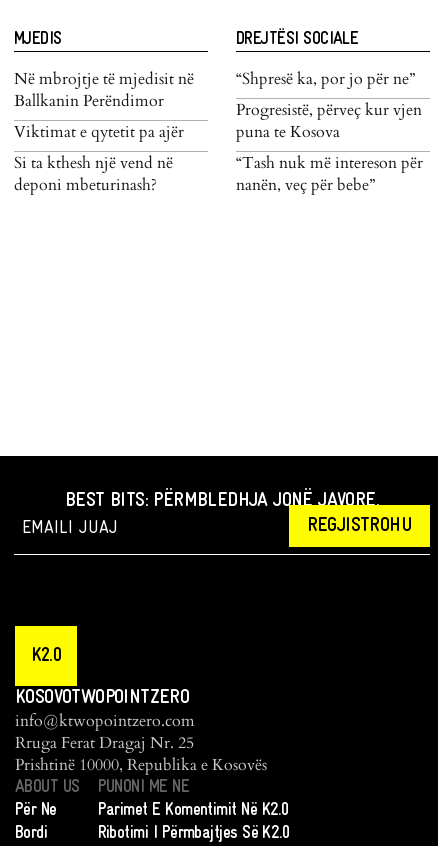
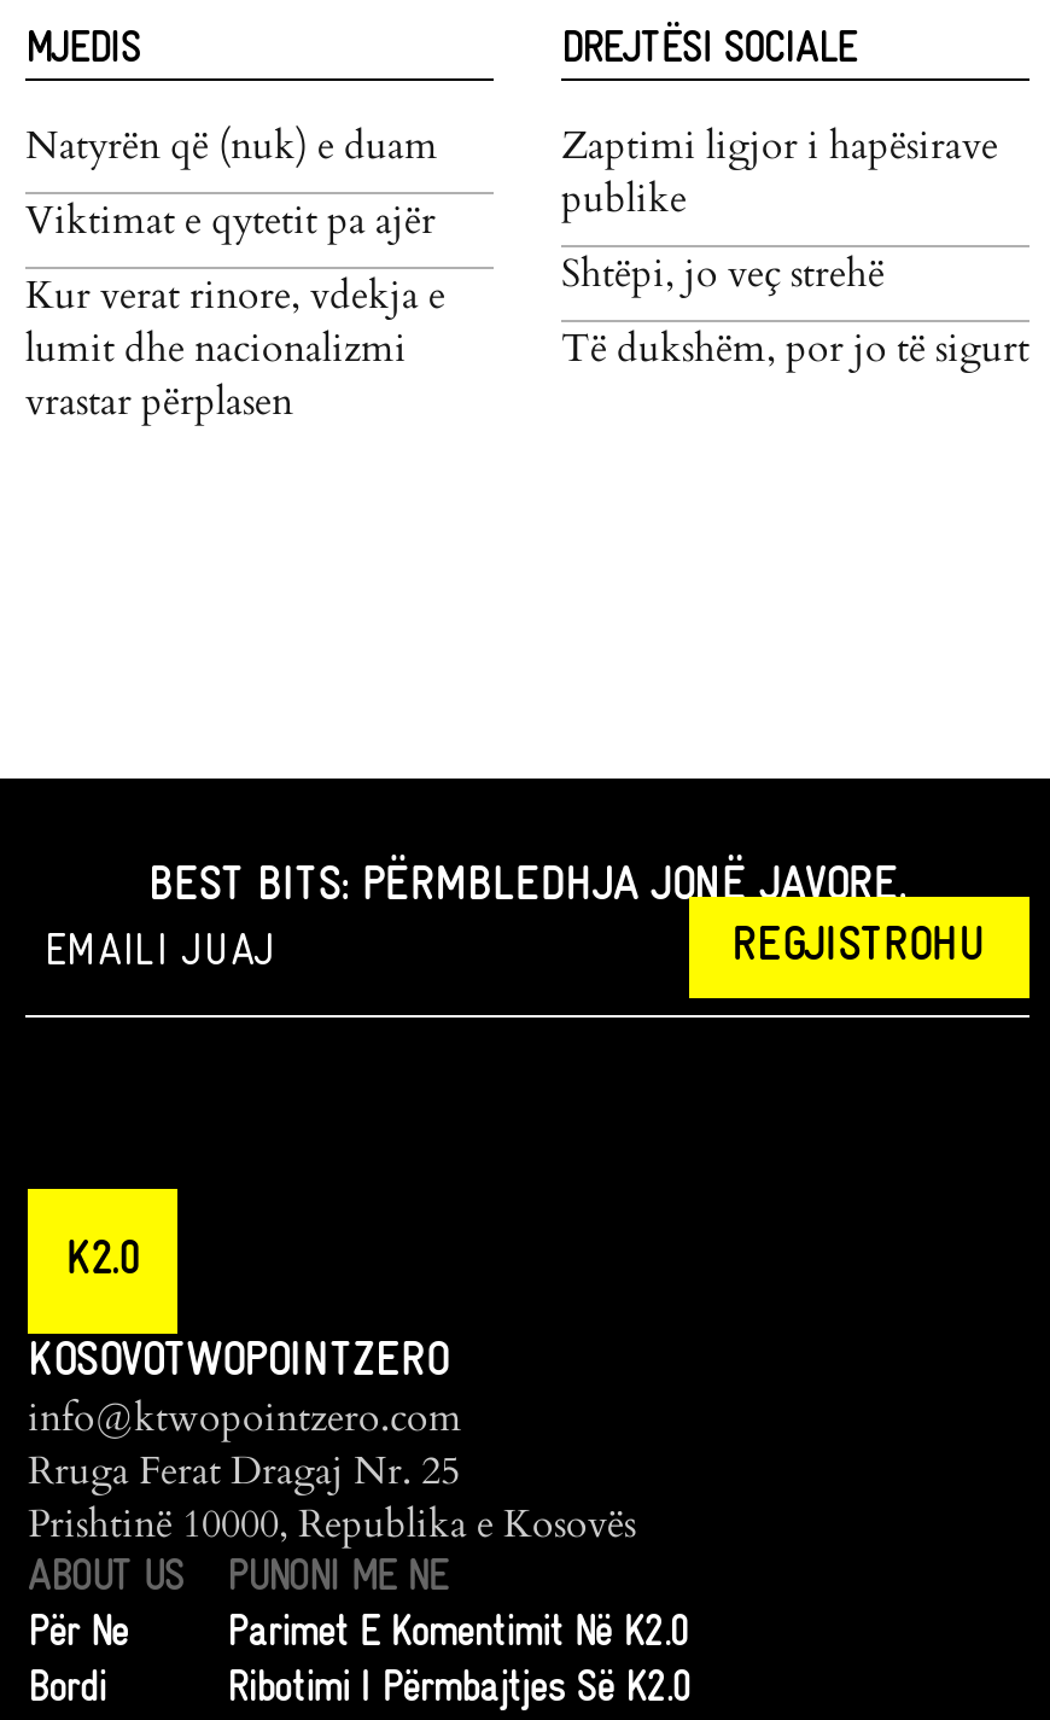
[14,68,194,112] Në mbrojtje të mjedisit në | Ballkanin Perëndimor -> [25,119,438,172] Natyrën që (nuk) e duam
[236,68,423,196] “Shpresë ka, por jo për ne” | Progresistë, përveç kur vjen | puna te Kosova | “Tash nuk më intereson për | nanën, veç për bebe” -> [561,119,1029,375] Zaptimi ligjor i hapësirave | publike | Shtëpi, jo veç strehë | Të dukshëm, por jo të sigurt
[14,152,173,196] Si ta kthesh një vend në | deponi mbeturinash? -> [25,269,445,428] Kur verat rinore, vdekja e | lumit dhe nacionalizmi | vrastar përplasen

